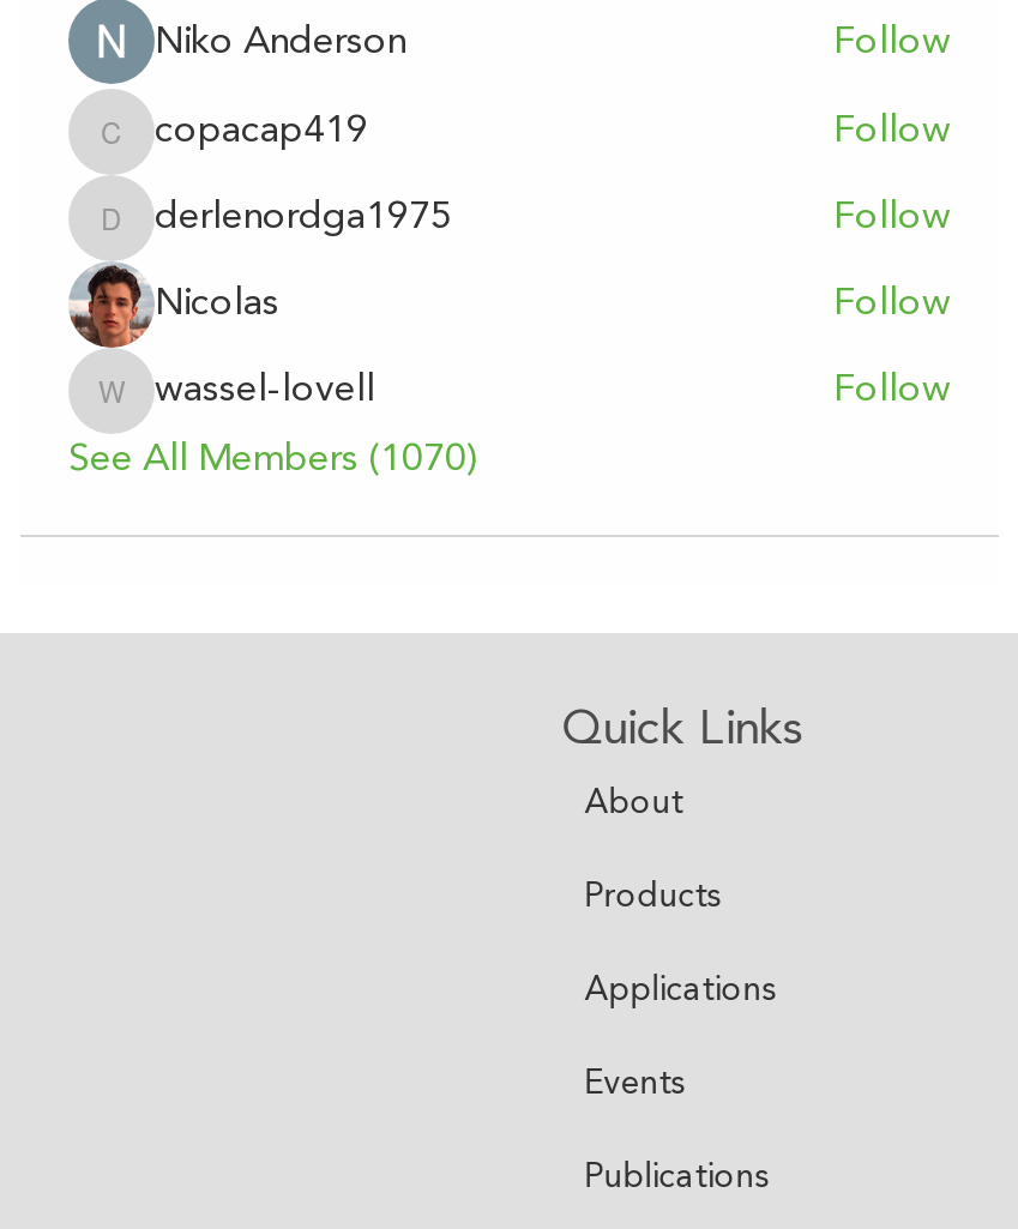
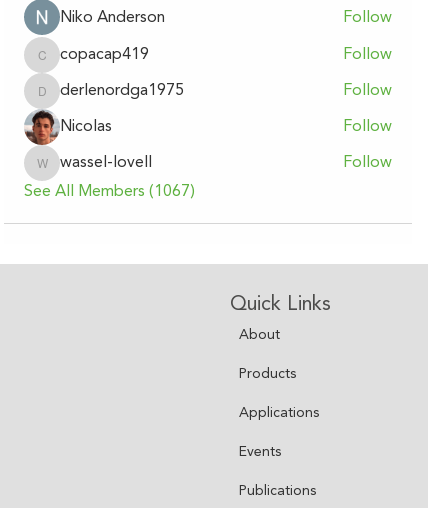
[68,442,478,481] See All Members (1070) -> [24,184,195,200] See All Members (1067)

